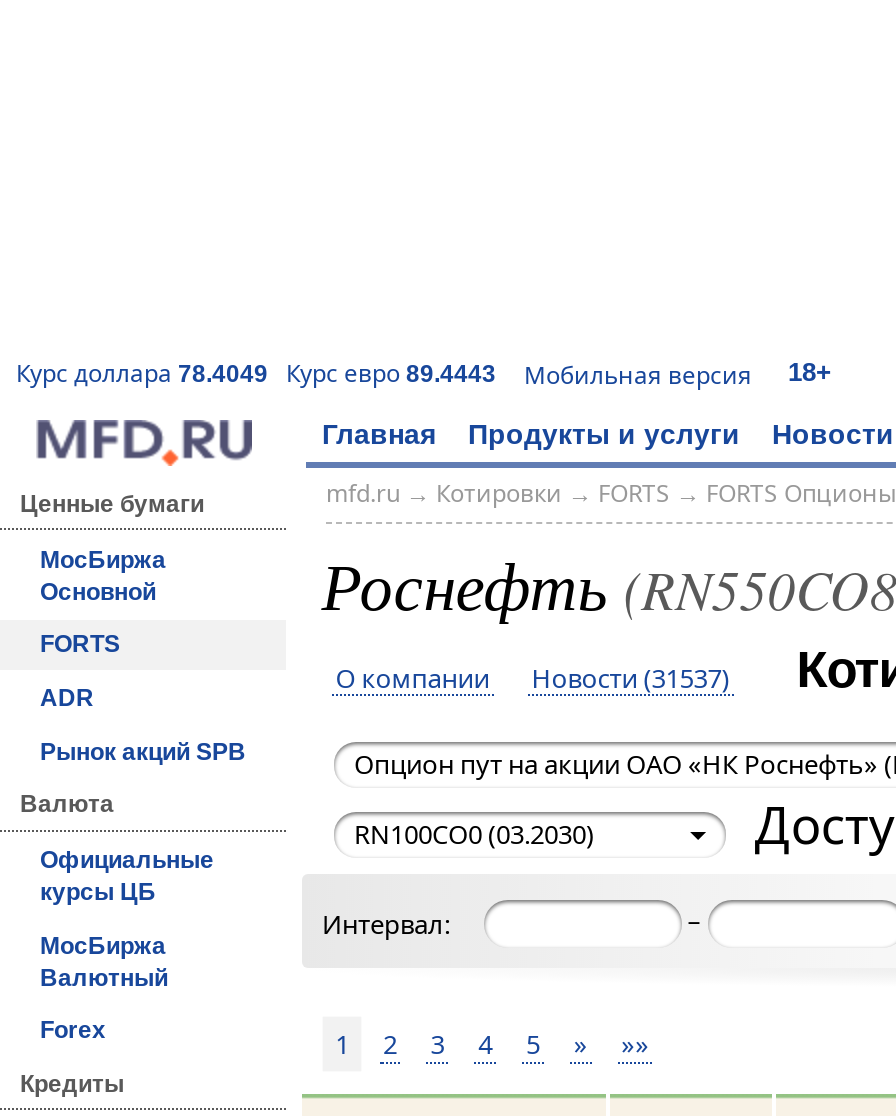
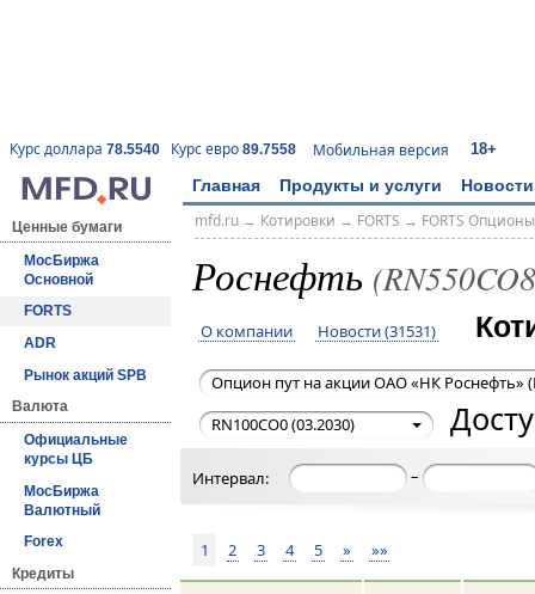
[16,357,496,391] Курс доллара 78.4049 Курс евро 89.4443 -> [10,139,296,159] Курс доллара 78.5540 Курс евро 89.7558
[532,659,730,695] Новости (31537) -> [317,320,436,341] Новости (31531)

